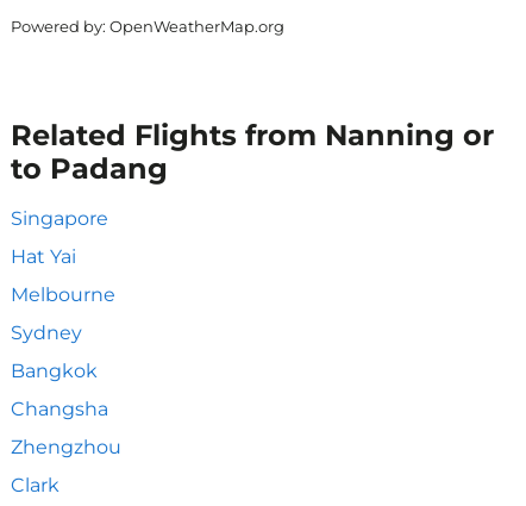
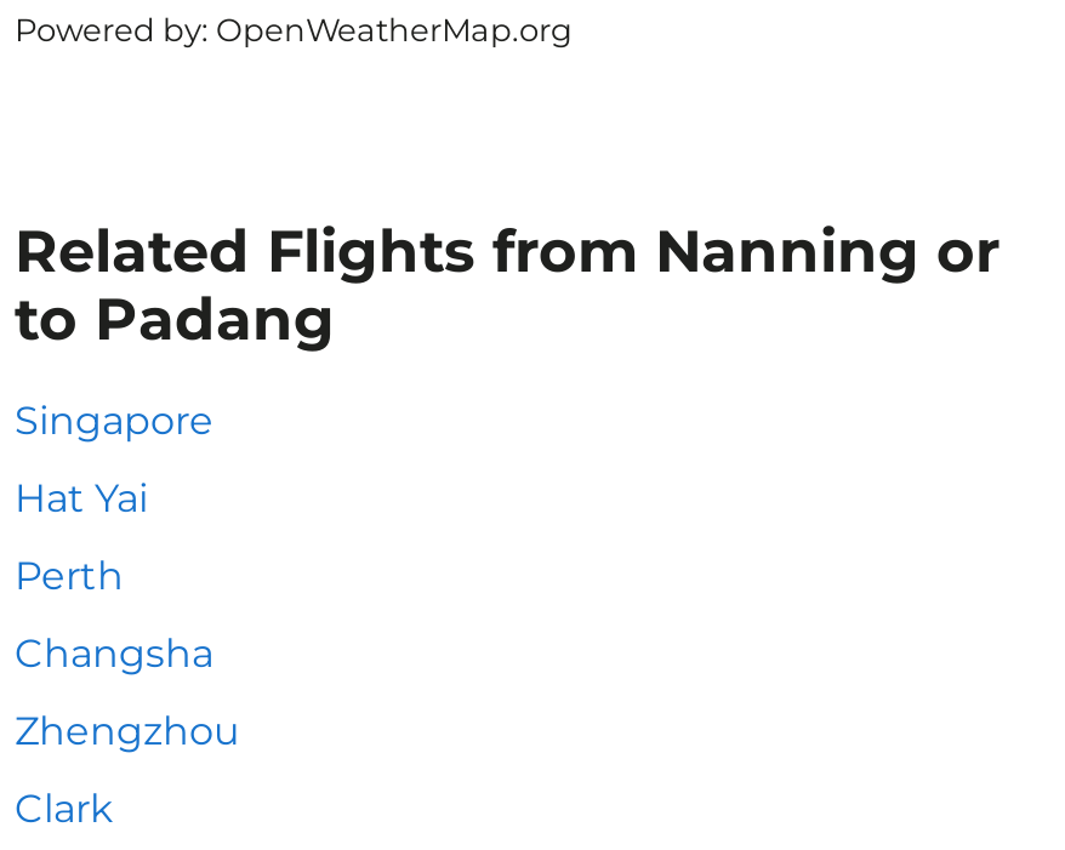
[11,283,115,382] Melbourne | Sydney | Bangkok -> [15,553,124,599] Perth

